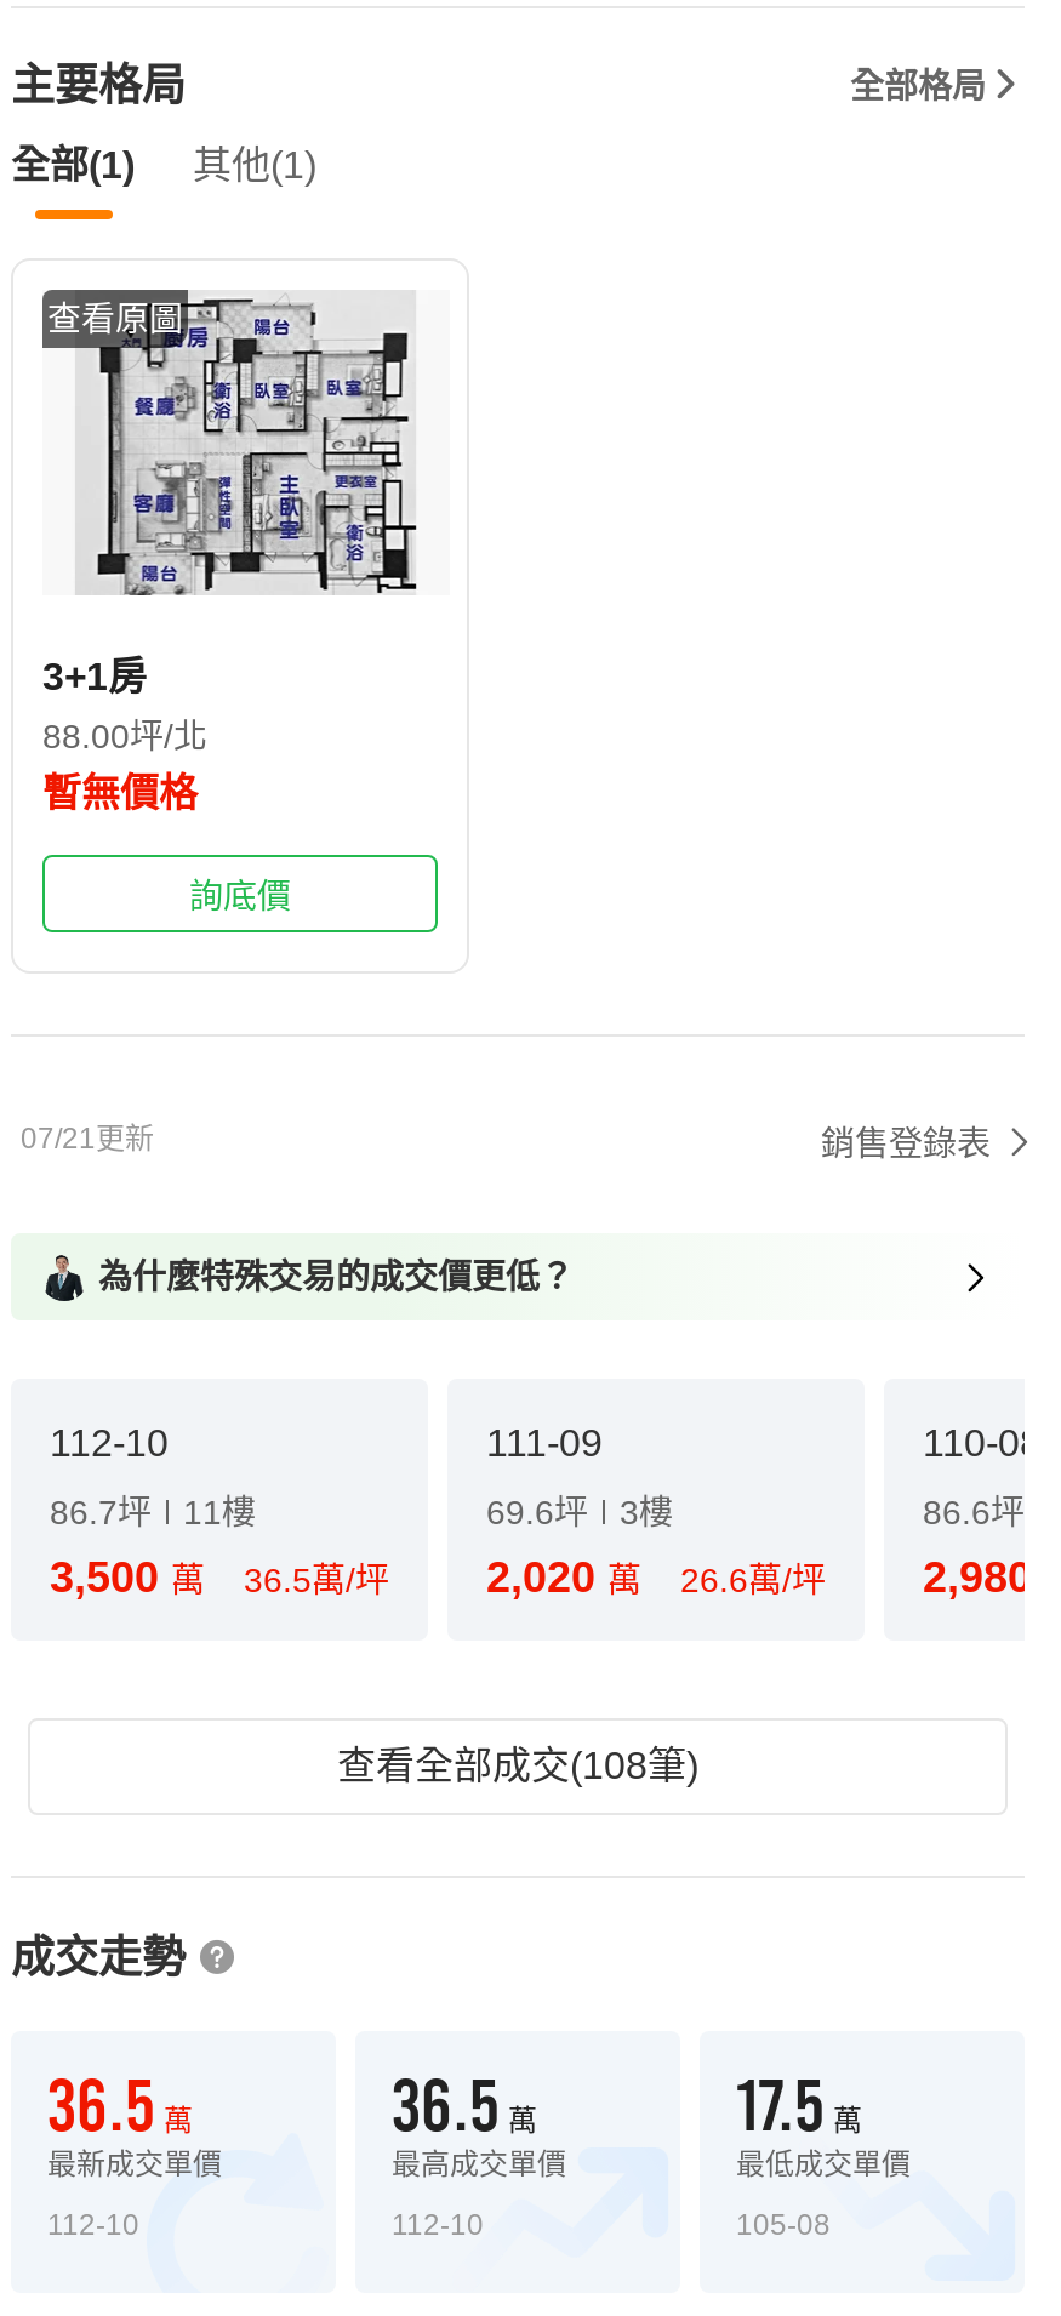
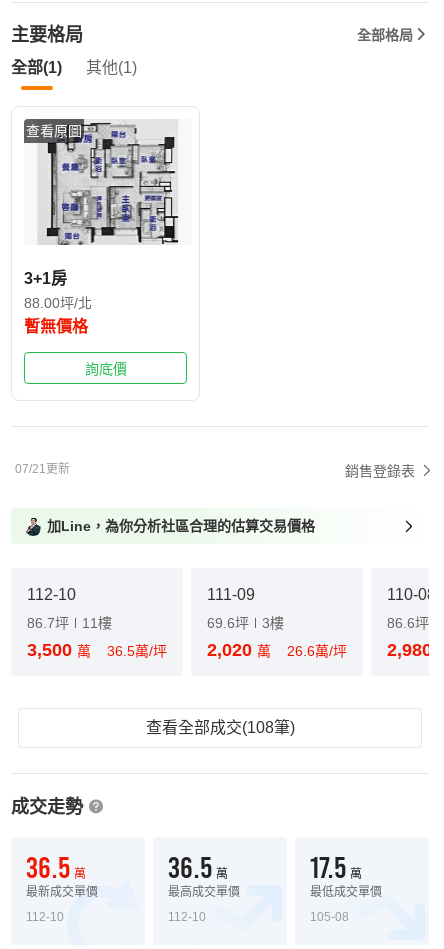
[98,1257,574,1296] 為什麼特殊交易的成交價更低？ -> [47,518,315,534] 加Line，為你分析社區合理的估算交易價格

